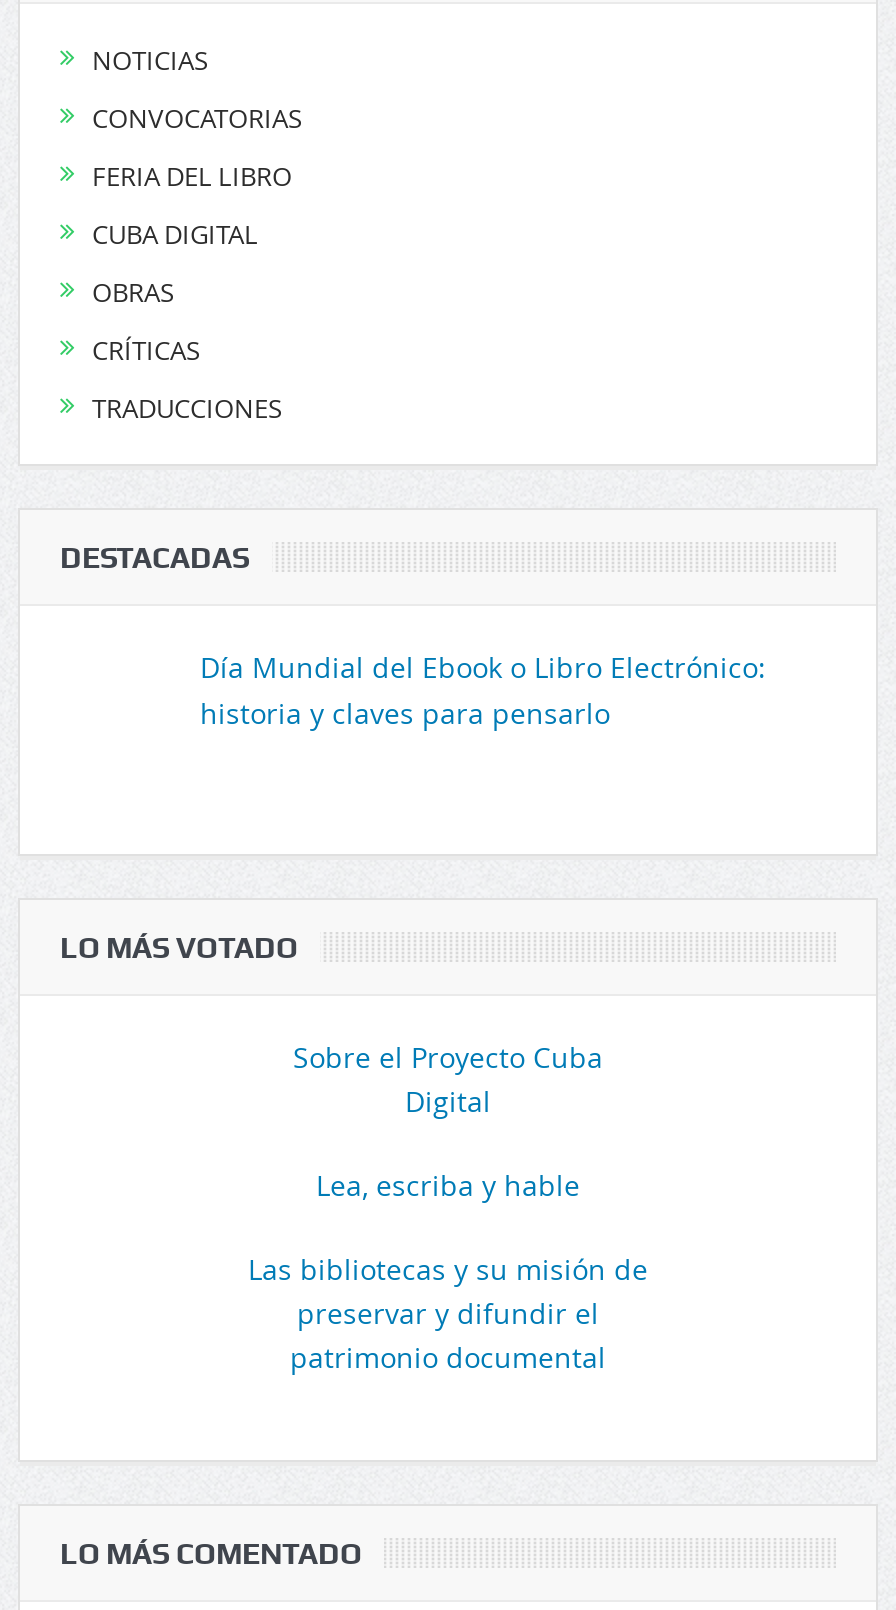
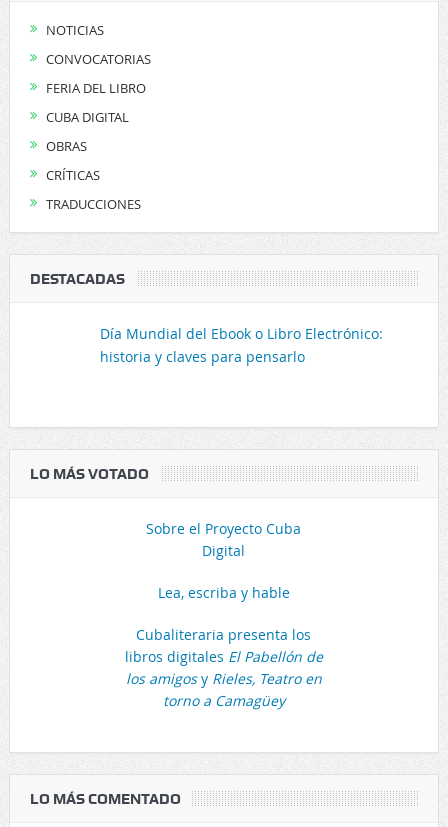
[248,1251,648,1377] Las bibliotecas y su misión de | preservar y difundir el | patrimonio documental -> [125,625,323,710] Cubaliteraria presenta los | libros digitales El Pabellón de | los amigos y Rieles, Teatro en | torno a Camagüey

